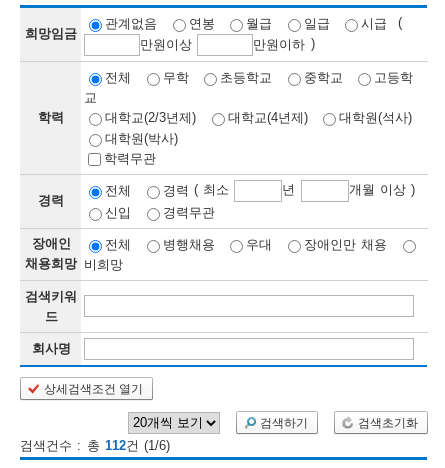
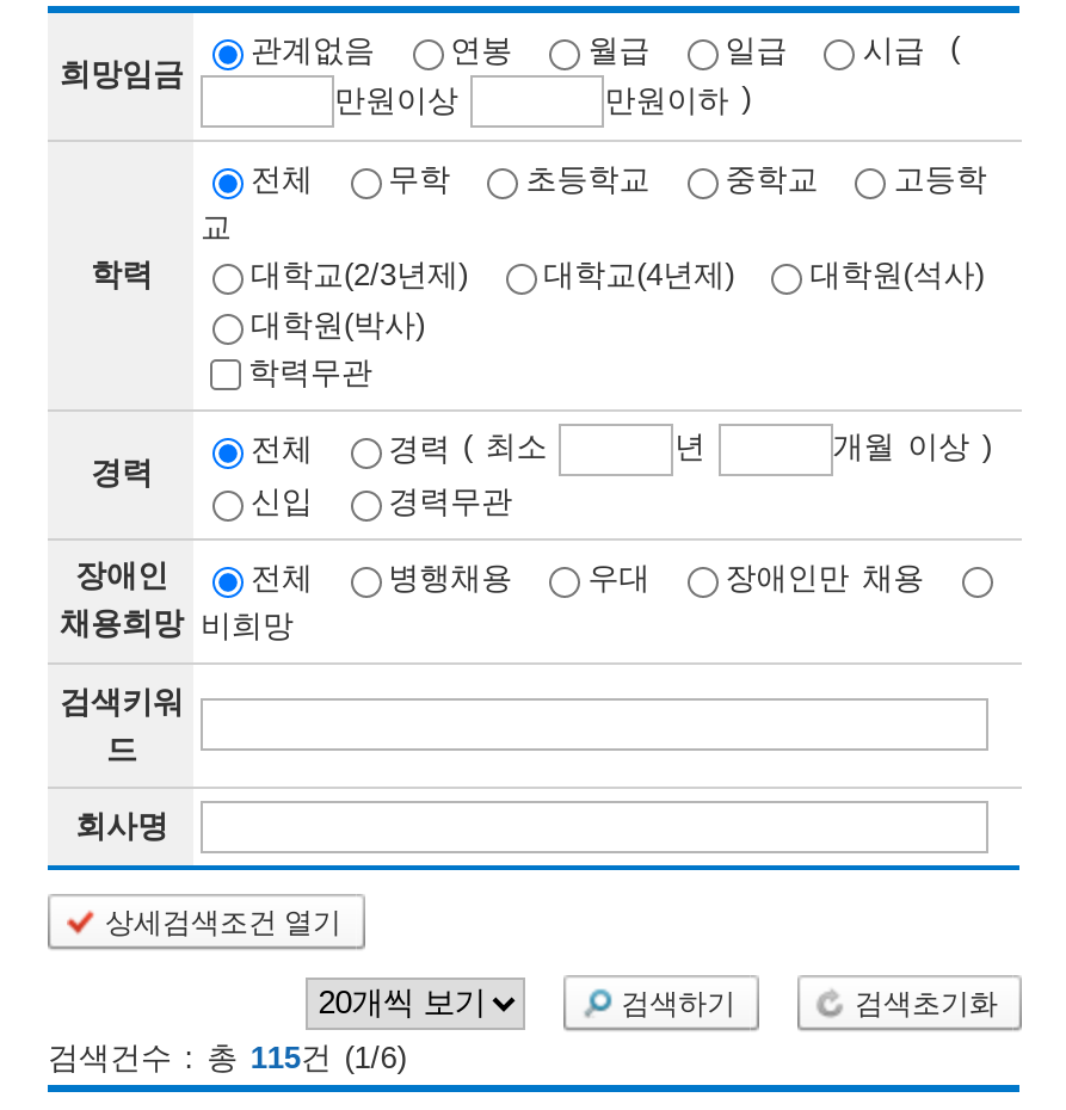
[20,438,170,453] 검색건수 : 총 112건 (1/6) -> [48,1040,406,1075] 검색건수 : 총 115건 (1/6)

